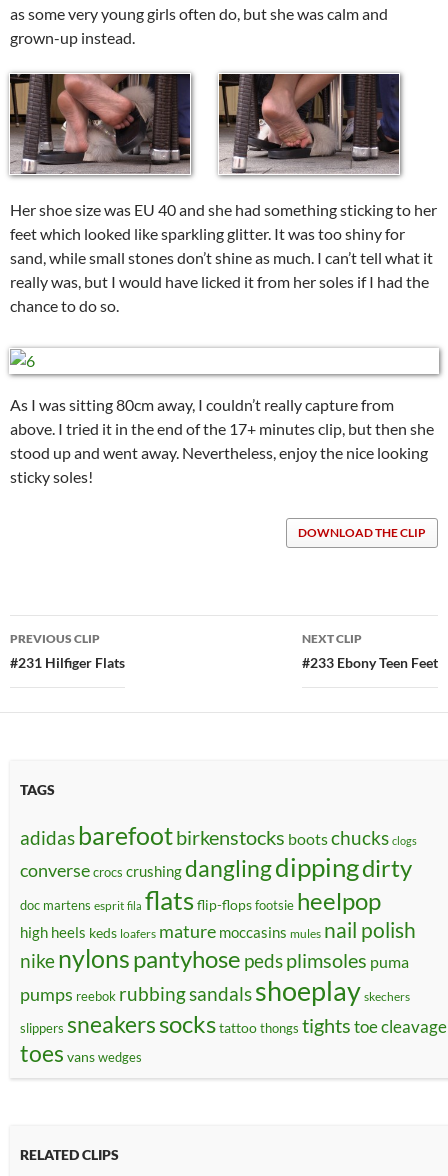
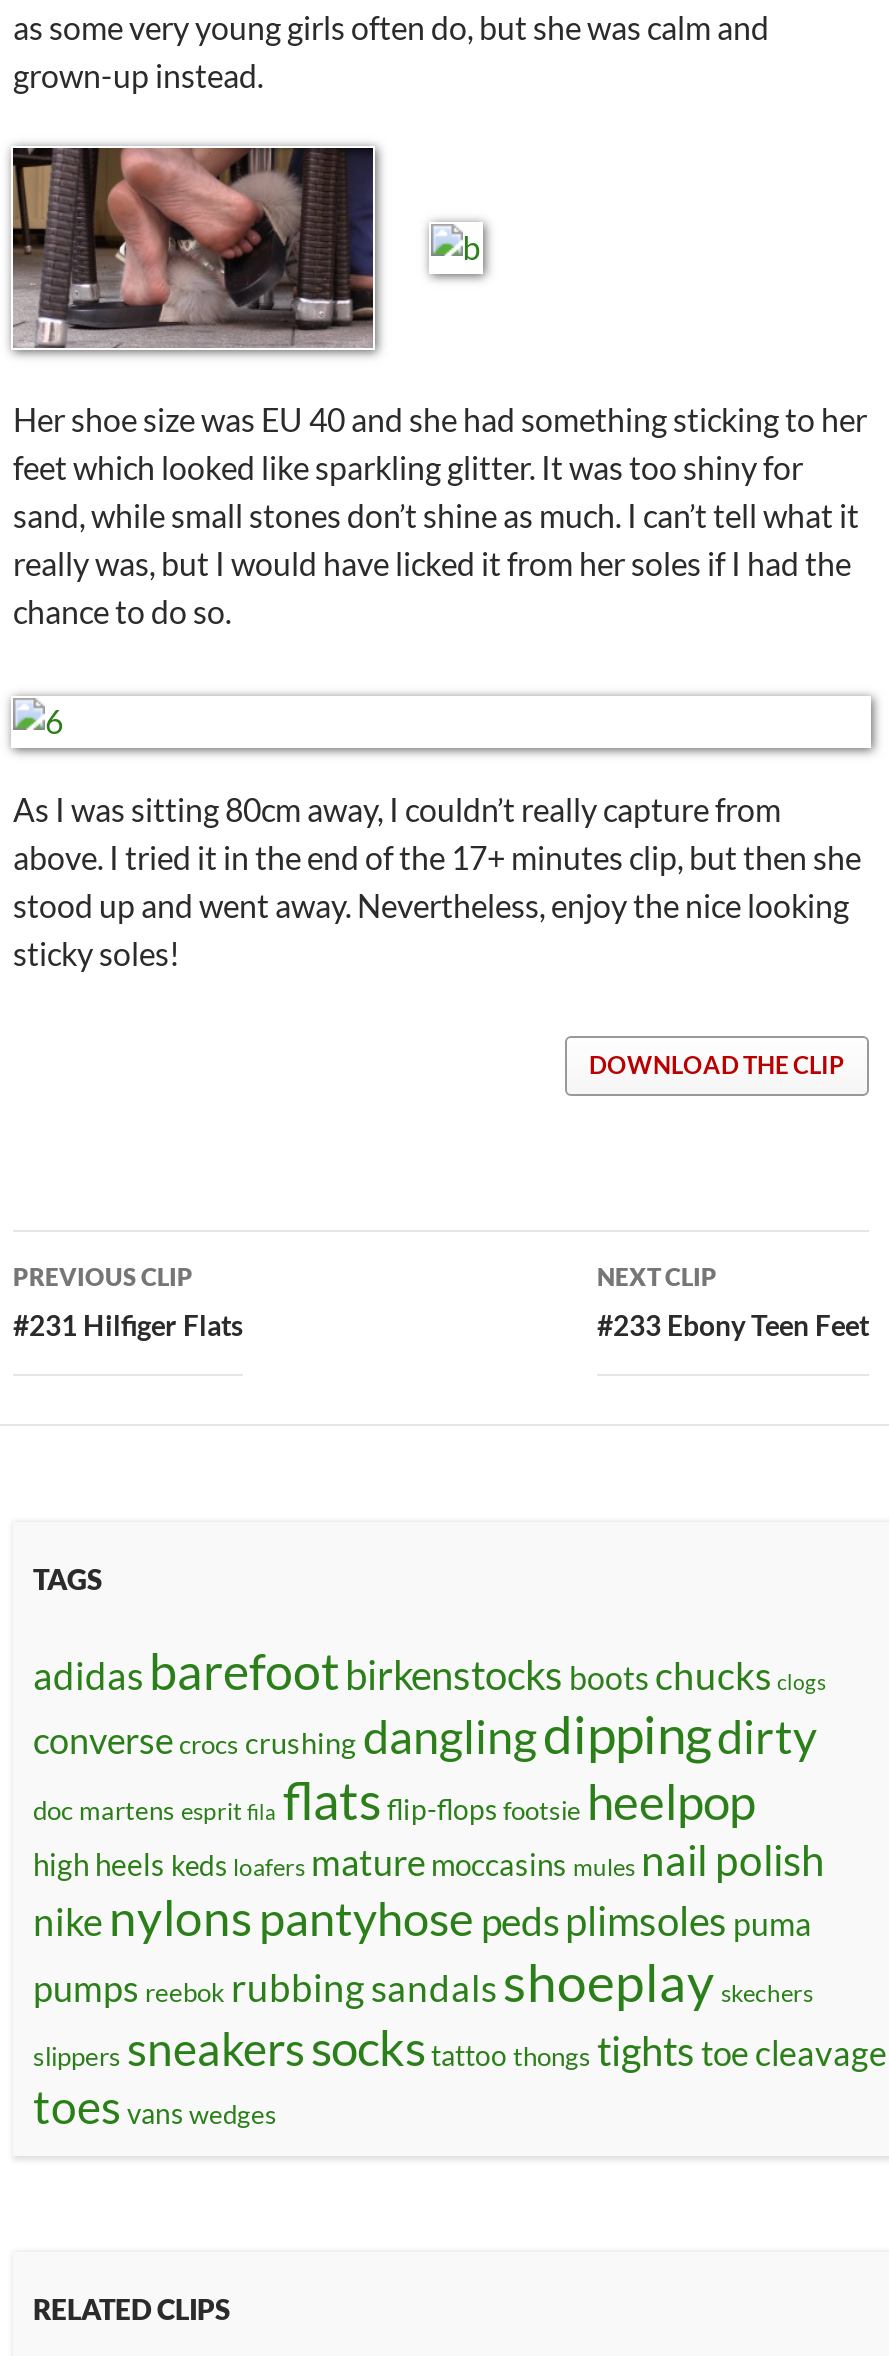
[217,72,404,179] [image] -> none

